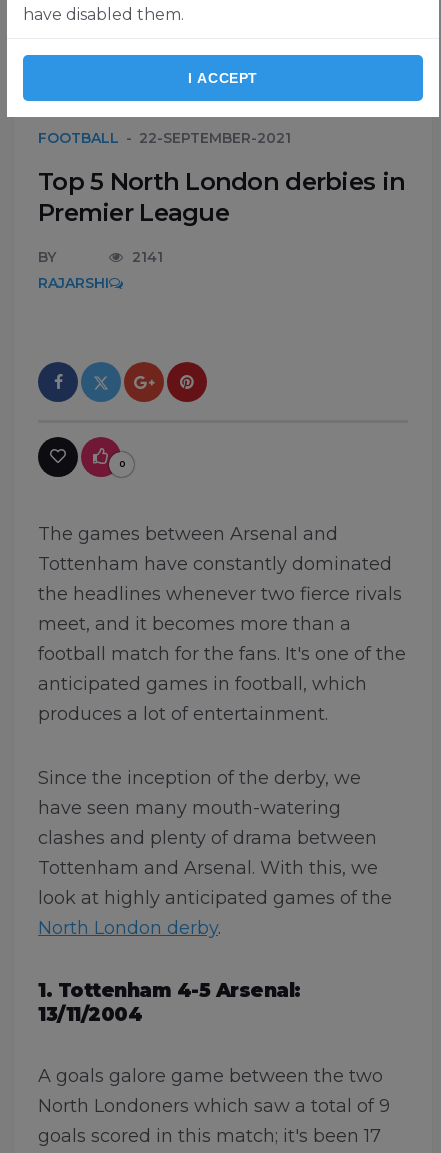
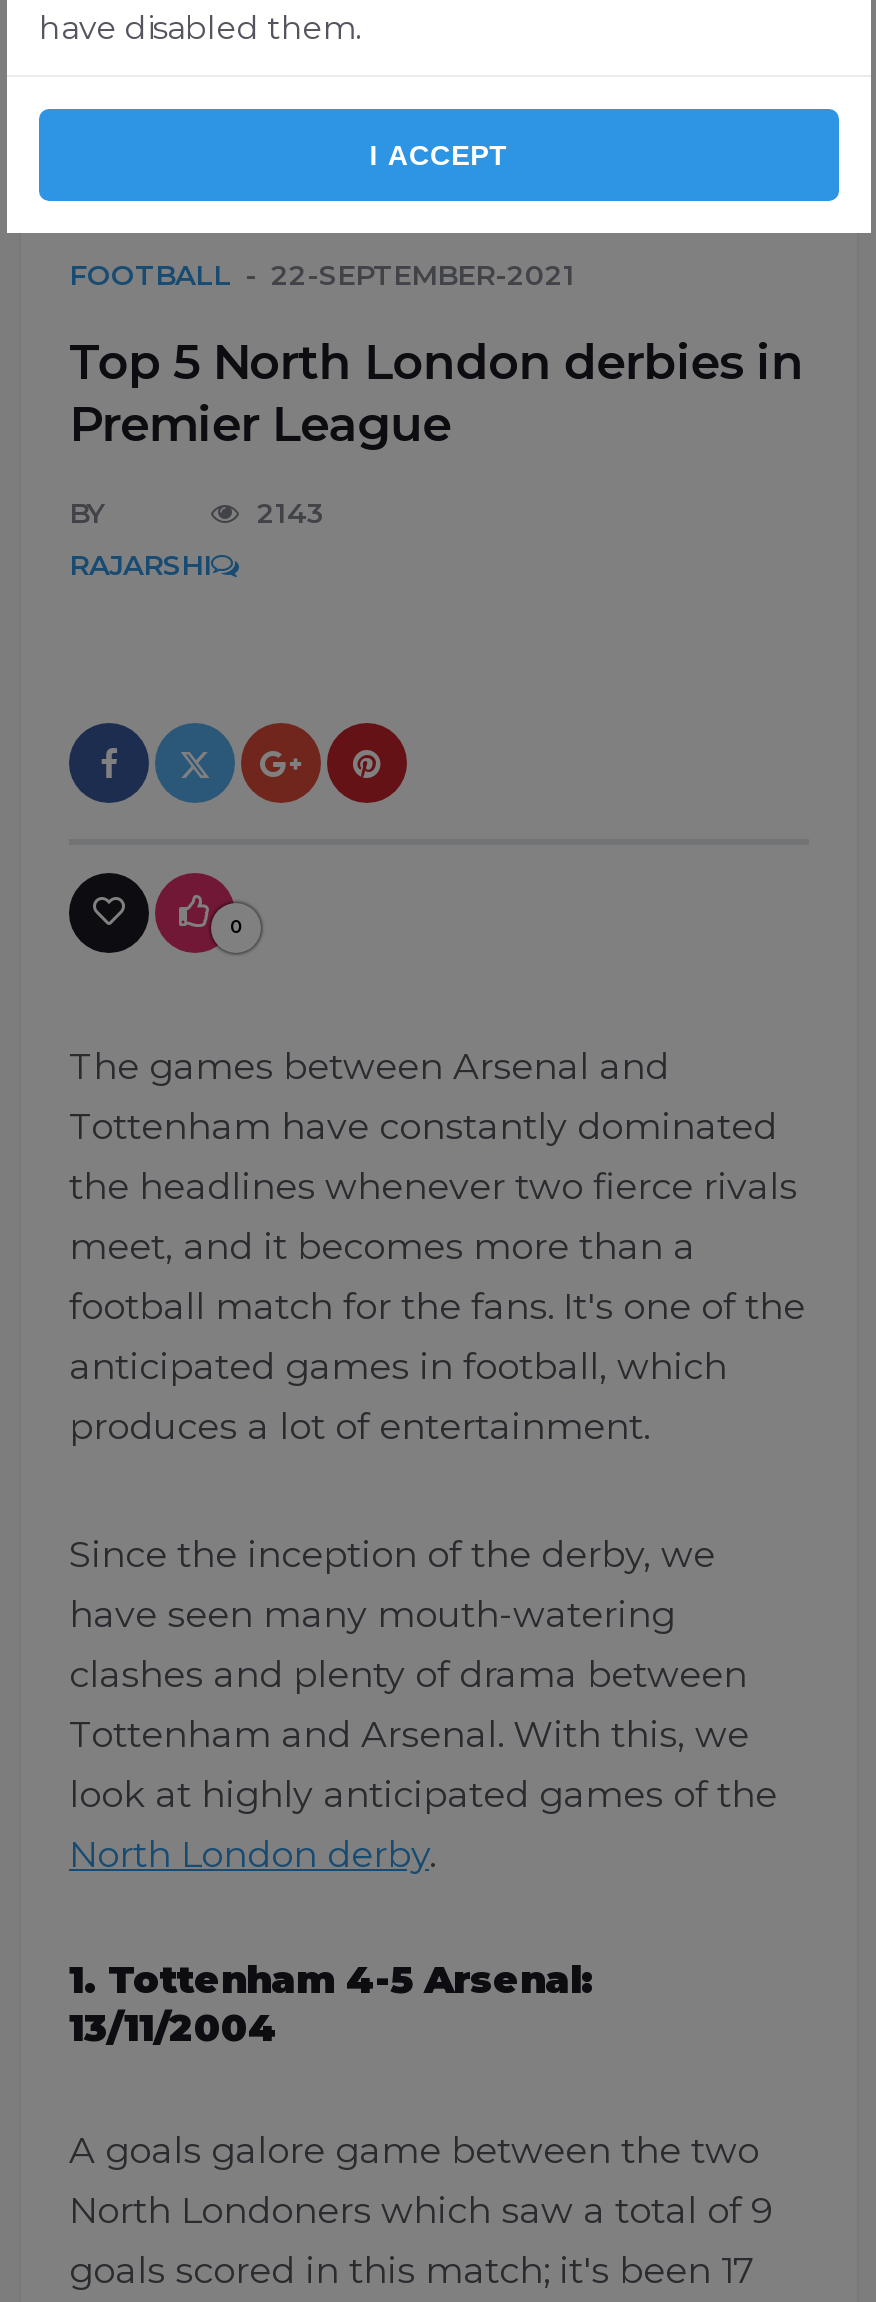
[132,248,163,266] 2141 -> [257,495,325,531] 2143

